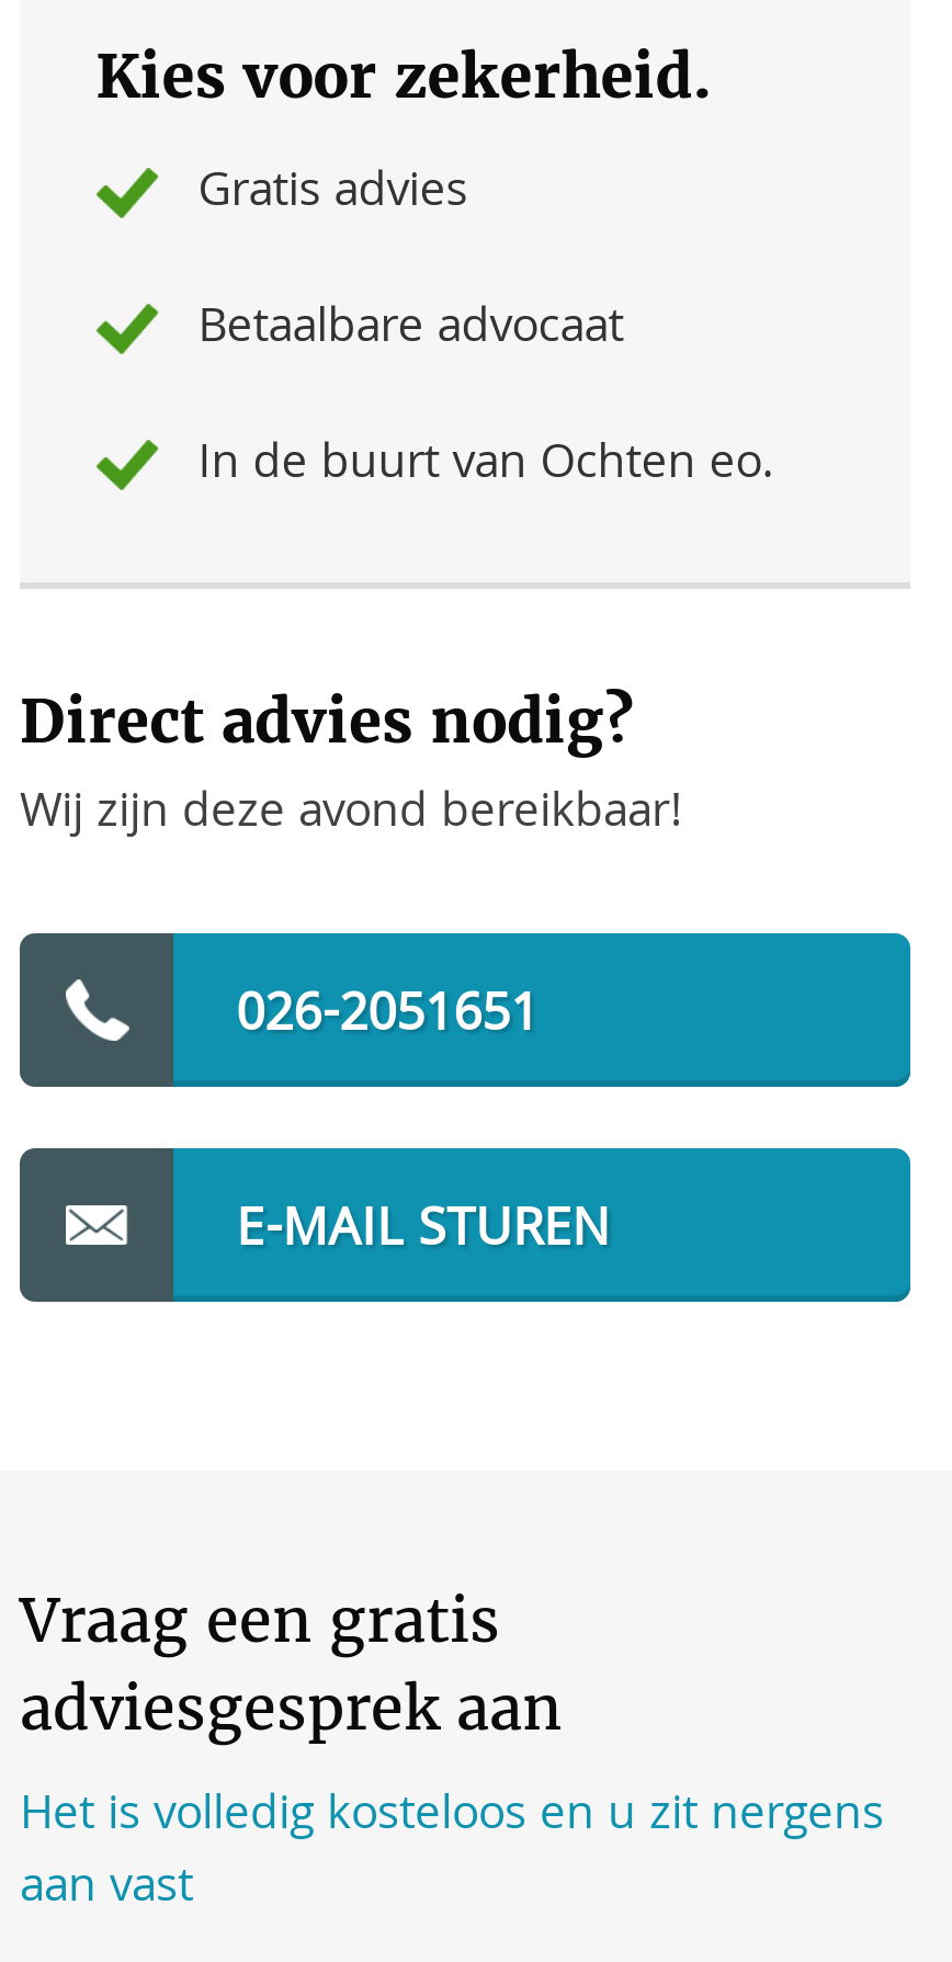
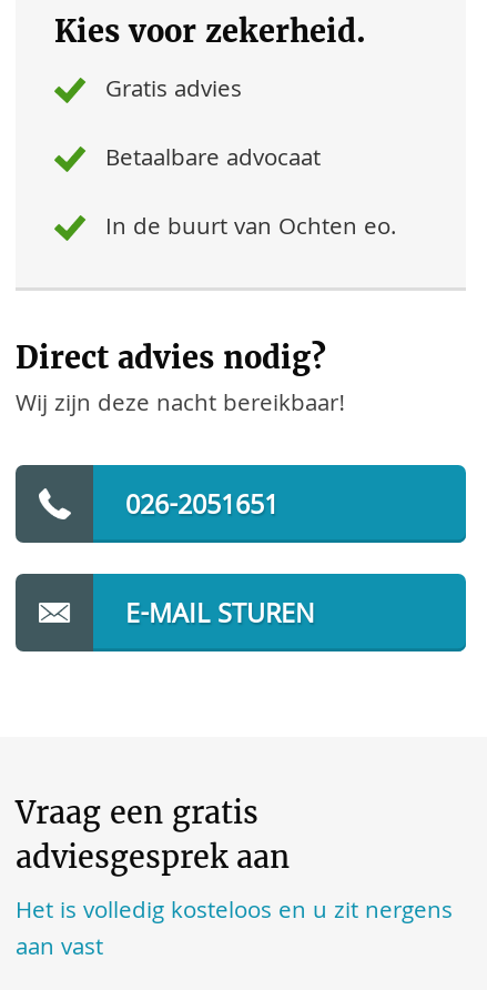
[20,778,682,857] Wij zijn deze avond bereikbaar! -> [16,386,345,426] Wij zijn deze nacht bereikbaar!

